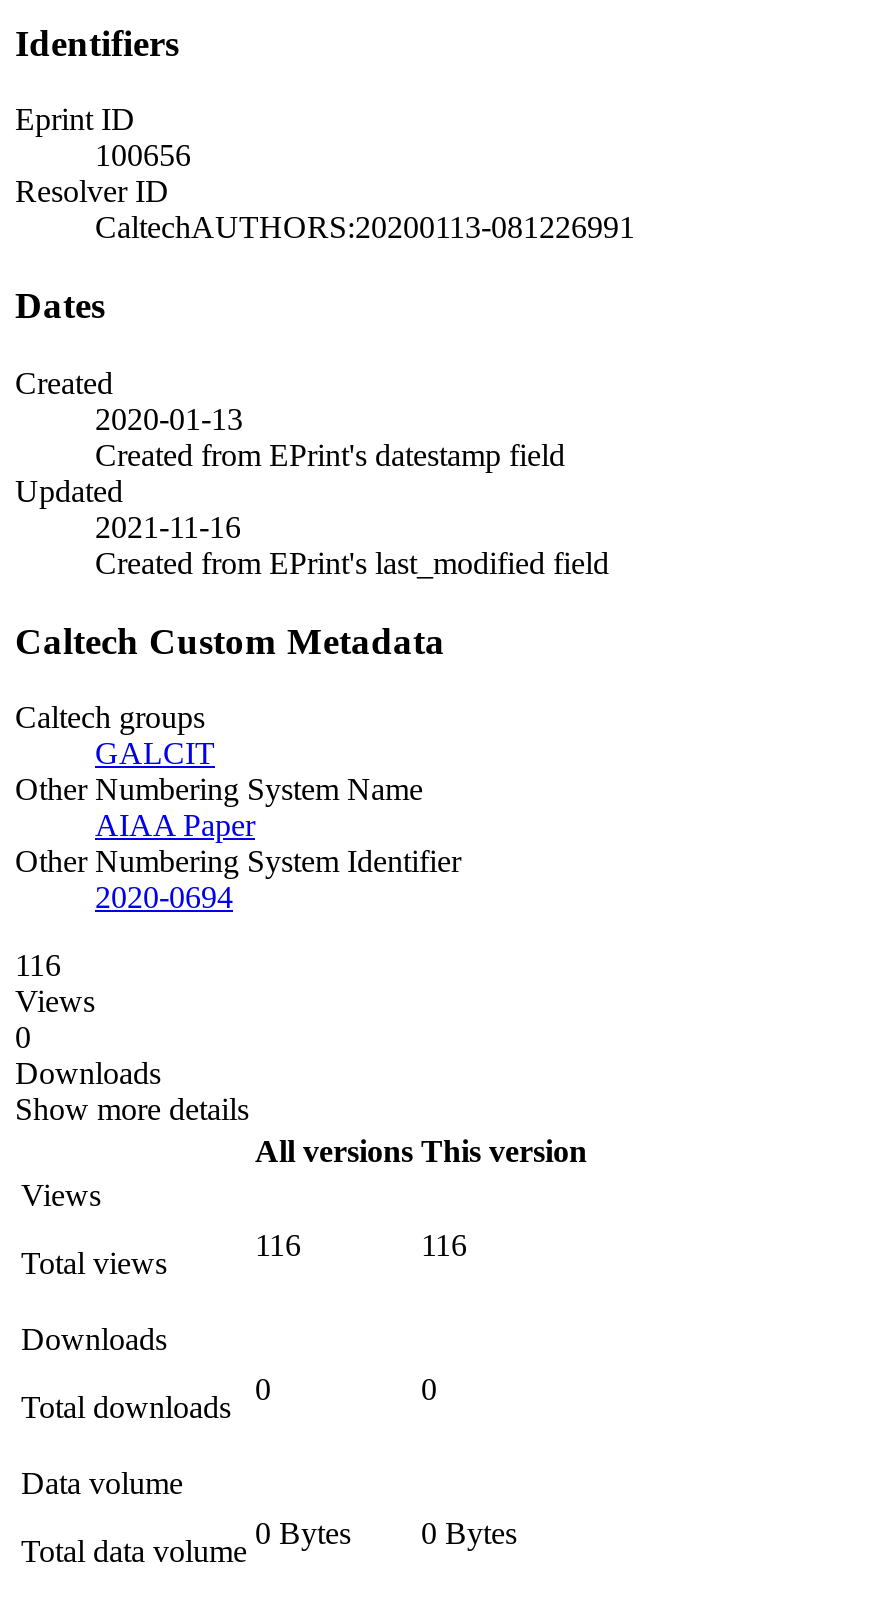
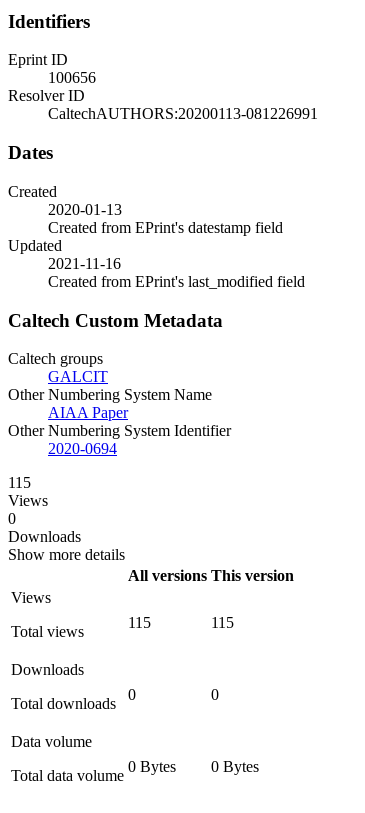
[15,949,61,983] 116 -> [8,474,31,491] 115
[255,1229,301,1263] 116 -> [128,614,151,631] 115
[421,1229,467,1263] 116 -> [211,614,234,631] 115

